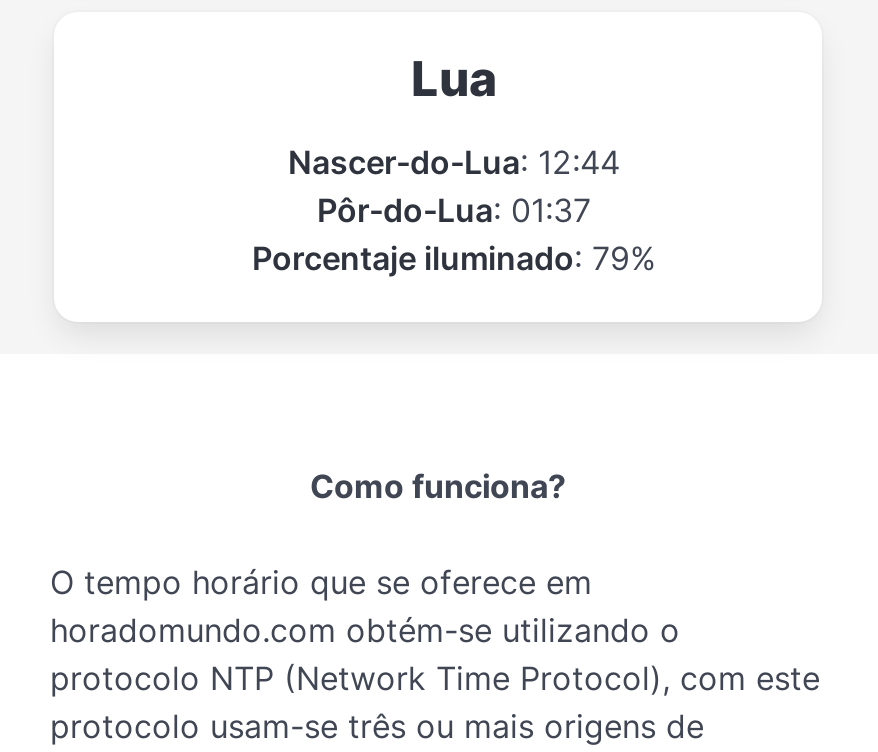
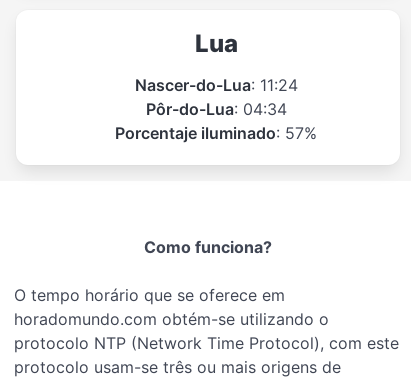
[288,141,620,181] Nascer-do-Lua: 12:44 -> [134,75,297,95] Nascer-do-Lua: 11:24
[317,189,591,229] Pôr-do-Lua: 01:37 -> [145,99,286,119] Pôr-do-Lua: 04:34
[252,237,656,277] Porcentaje iluminado: 79% -> [115,123,317,143] Porcentaje iluminado: 57%

